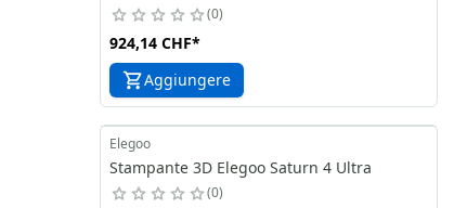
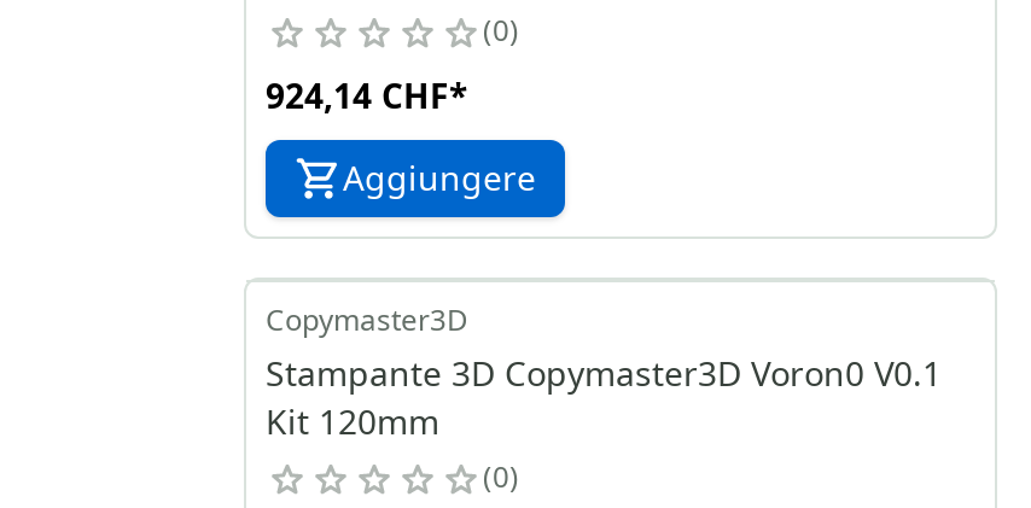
[109,134,372,178] Elegoo | Stampante 3D Elegoo Saturn 4 Ultra -> [266,299,942,444] Copymaster3D | Stampante 3D Copymaster3D Voron0 V0.1 | Kit 120mm

